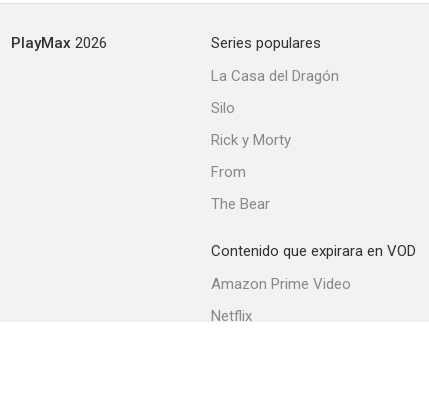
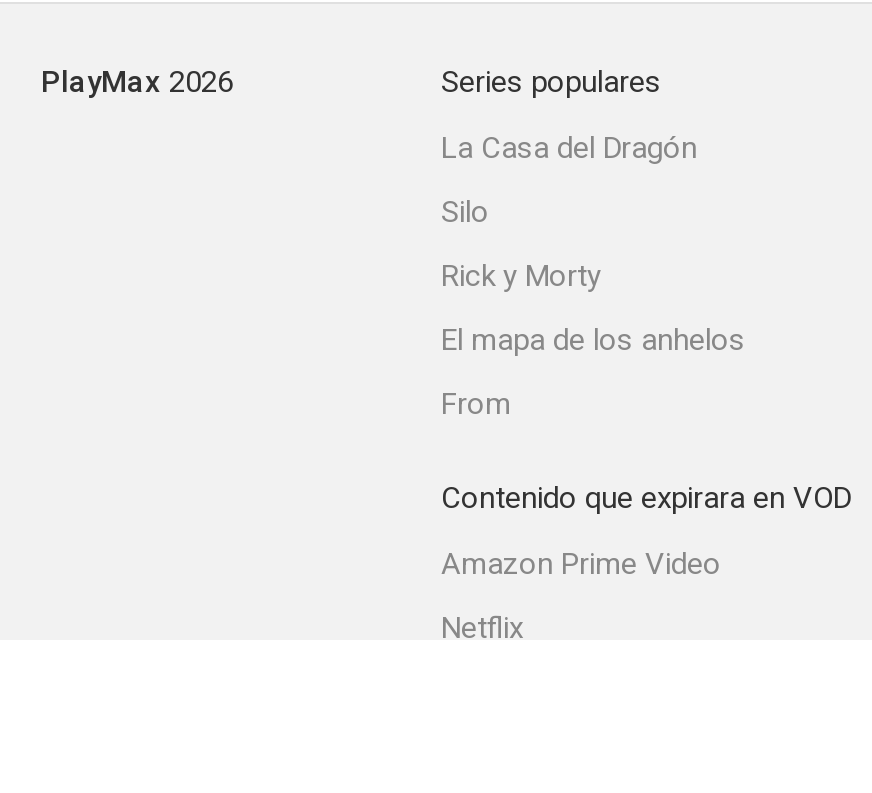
none -> [441,322,745,358] El mapa de los anhelos
moved [211,163,246,181] -> [441,386,511,422]: From
[211,195,270,213] The Bear -> none

